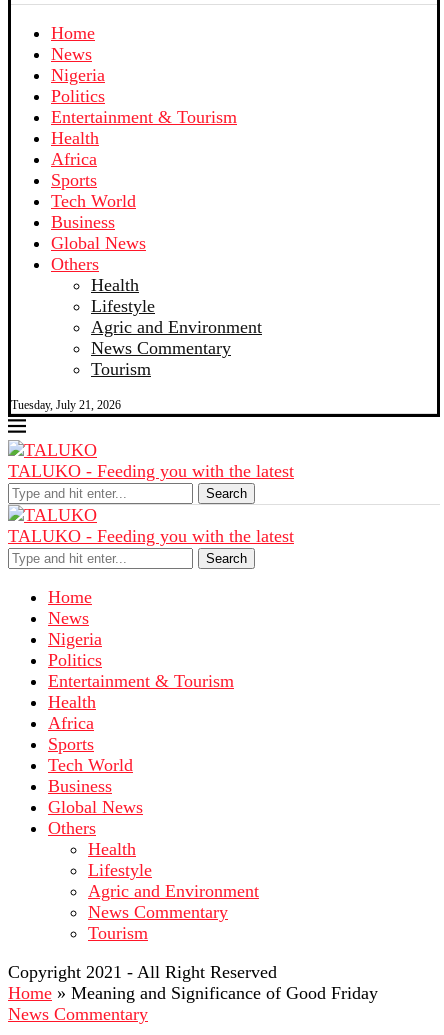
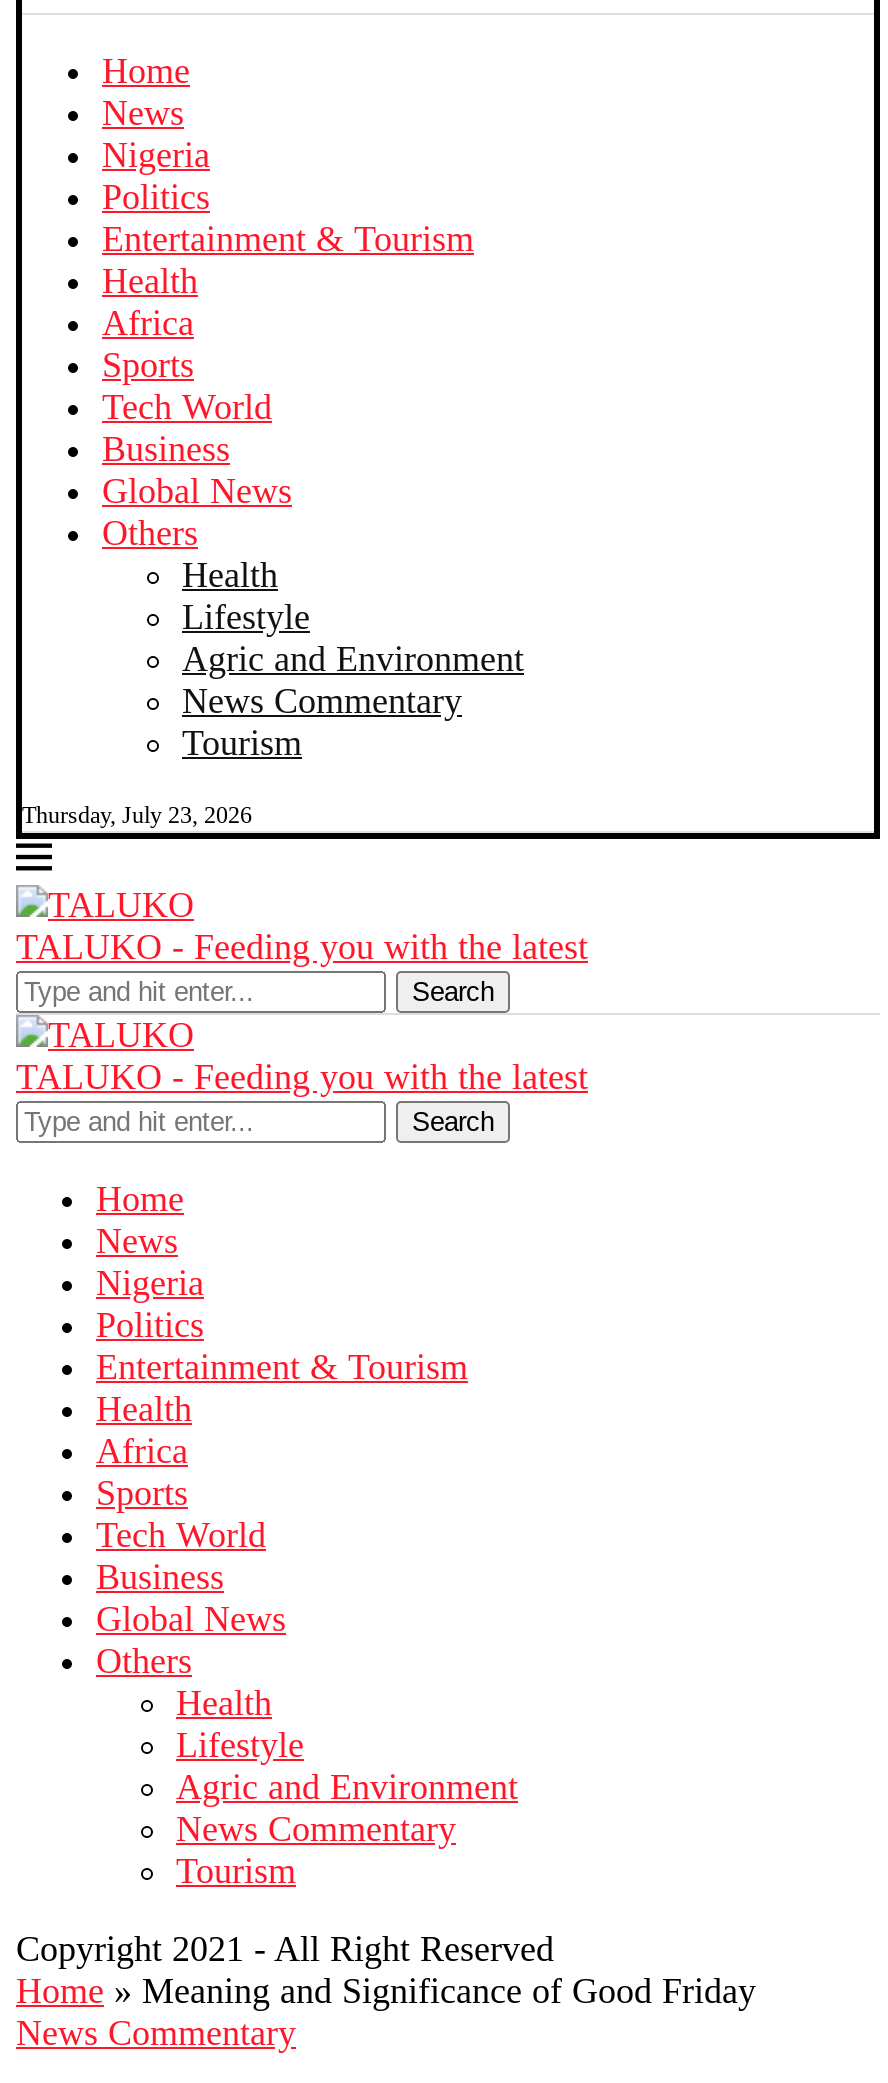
[11,398,121,412] Tuesday, July 21, 2026 -> [22,801,252,829] Thursday, July 23, 2026

